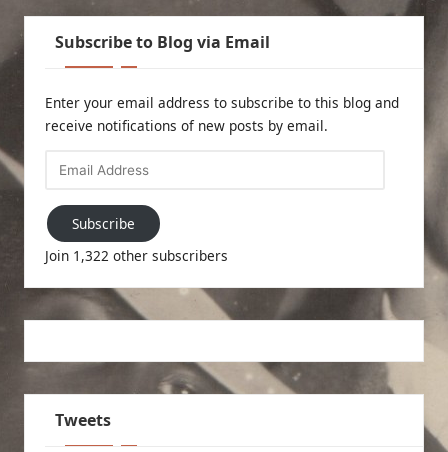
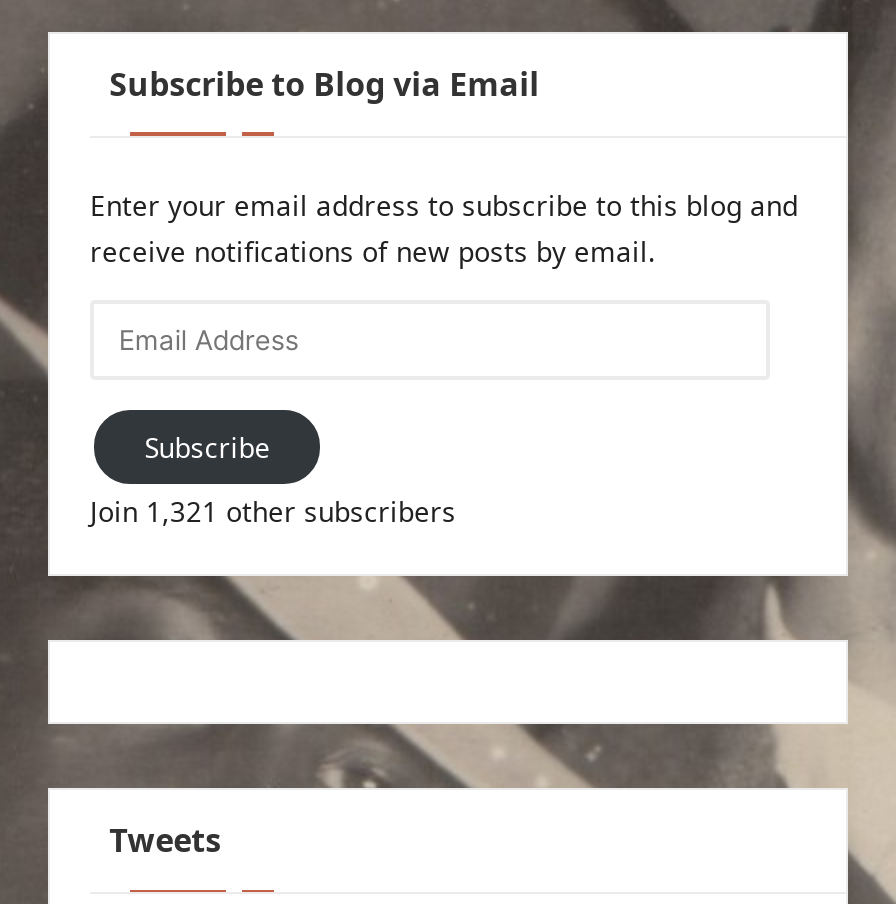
[45,246,228,265] Join 1,322 other subscribers -> [90,492,456,530] Join 1,321 other subscribers

